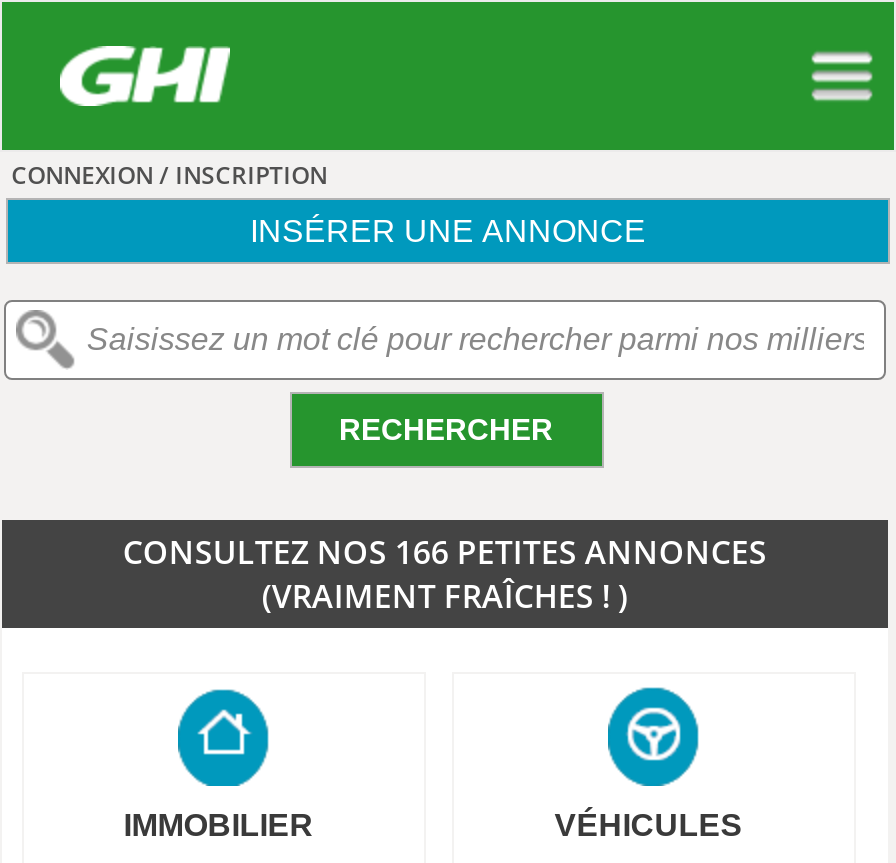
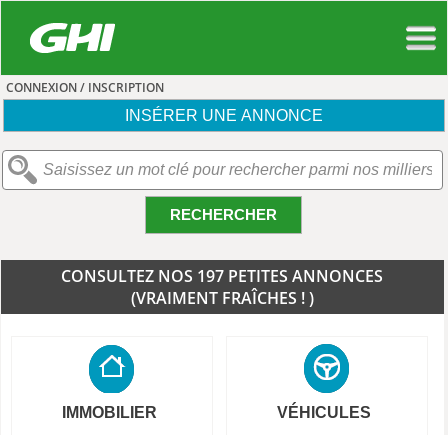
[123,530,767,574] CONSULTEZ NOS 166 PETITES ANNONCES -> [61,265,383,287] CONSULTEZ NOS 197 PETITES ANNONCES

